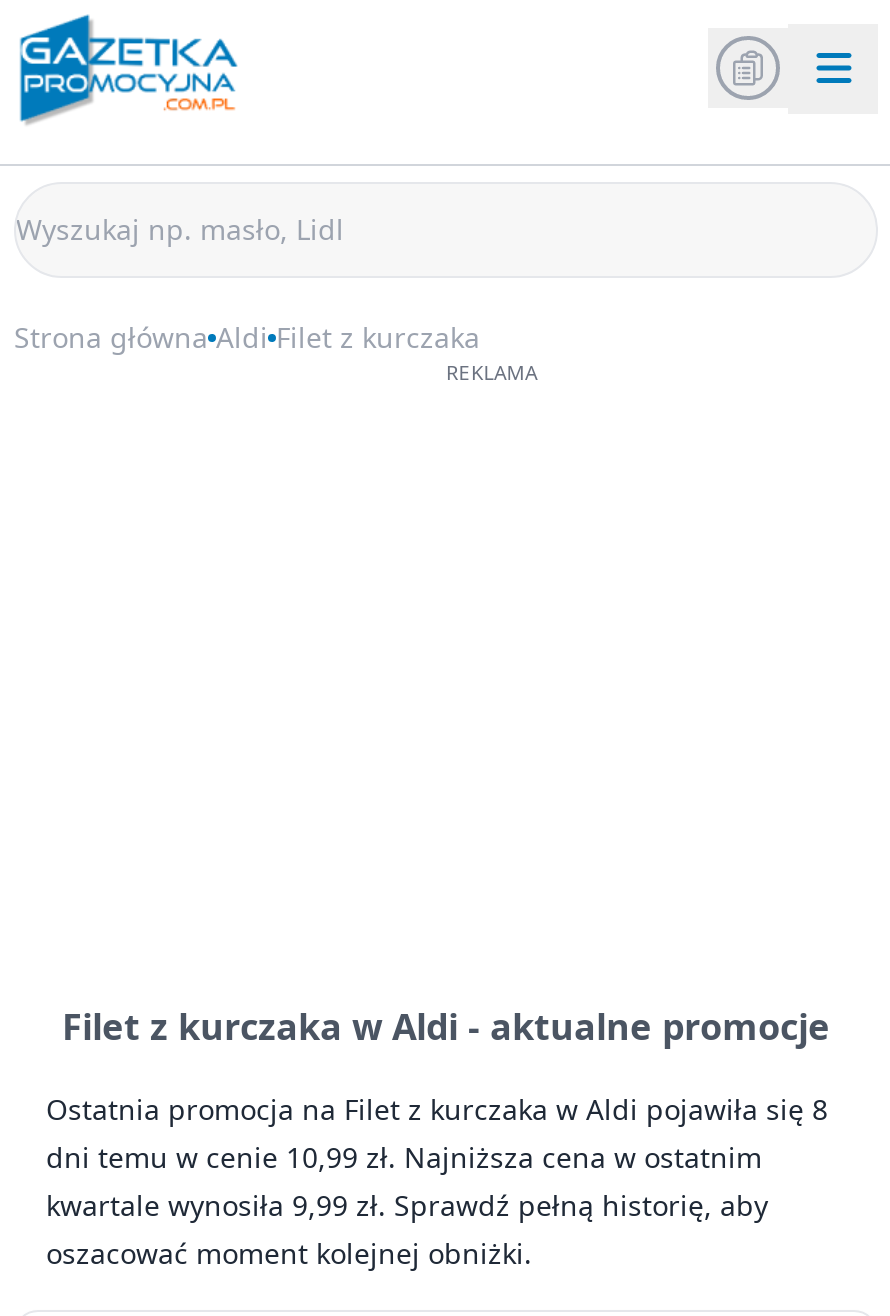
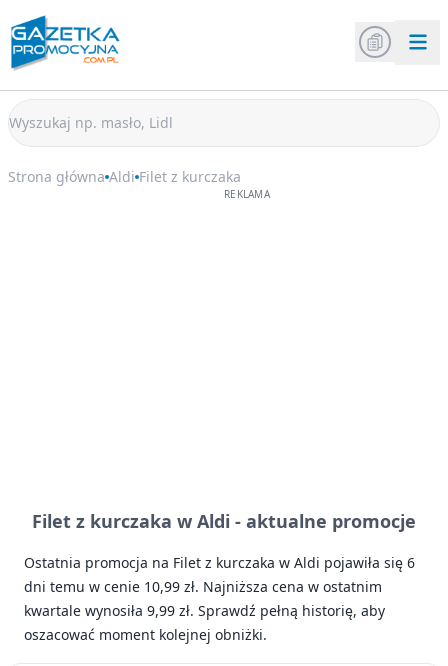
[46,1090,828,1128] Ostatnia promocja na Filet z kurczaka w Aldi pojawiła się 8 -> [24,553,415,572] Ostatnia promocja na Filet z kurczaka w Aldi pojawiła się 6

